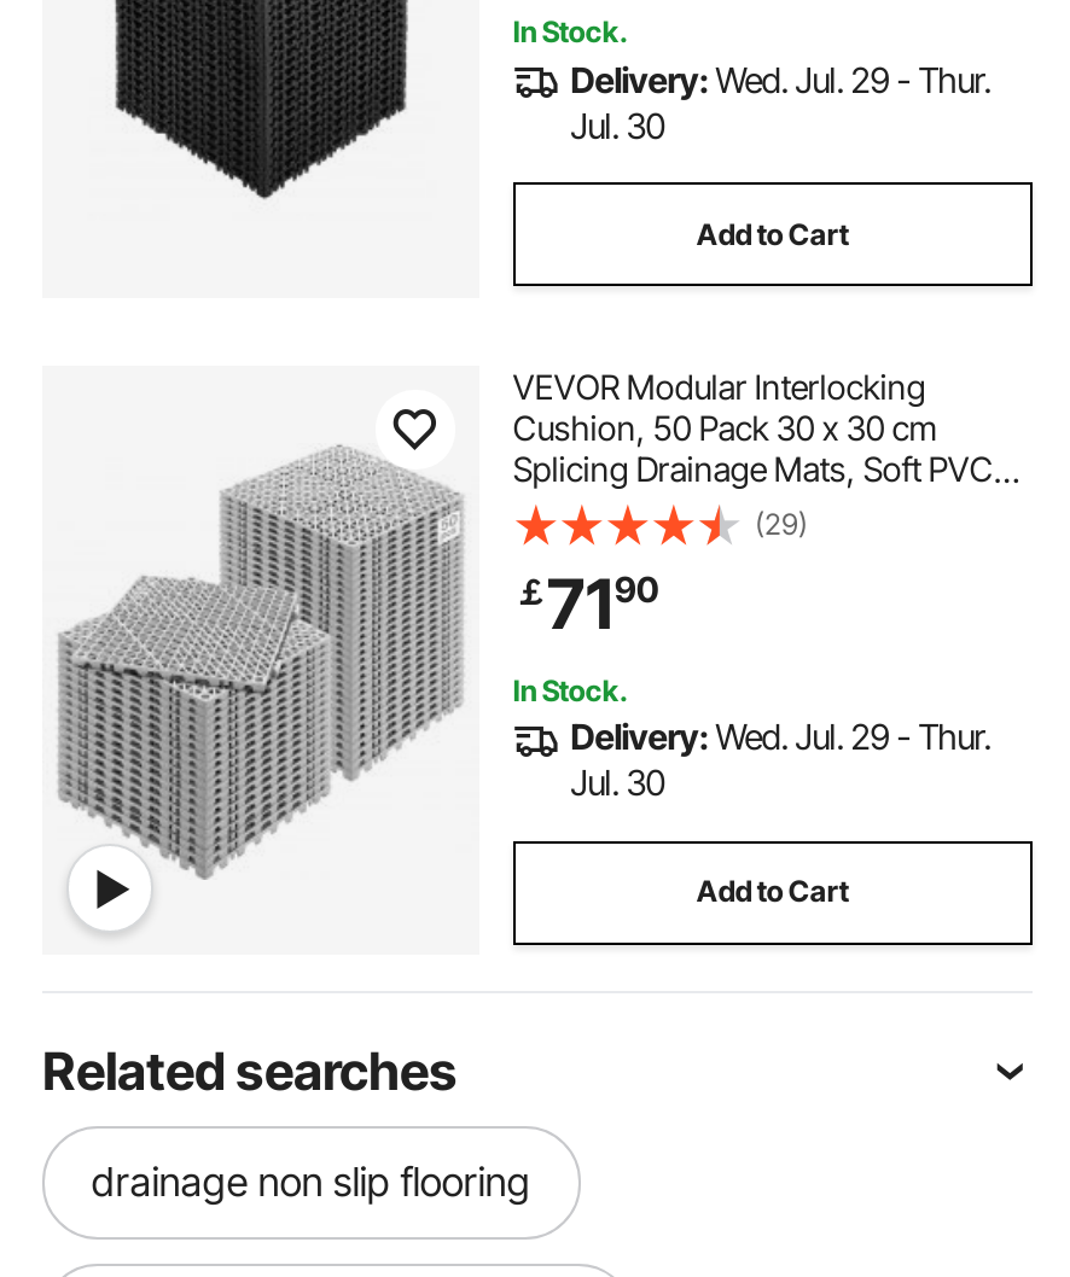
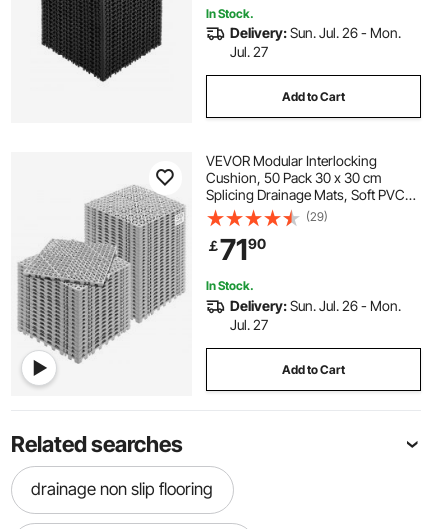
[571,58,991,99] Delivery: Wed. Jul. 29 - Thur. -> [230,24,401,41] Delivery: Sun. Jul. 26 - Mon.
[571,104,665,145] Jul. 30 -> [230,43,268,60] Jul. 27
[571,716,991,758] Delivery: Wed. Jul. 29 - Thur. -> [230,297,401,314] Delivery: Sun. Jul. 26 - Mon.
[571,762,665,803] Jul. 30 -> [230,316,268,333] Jul. 27

